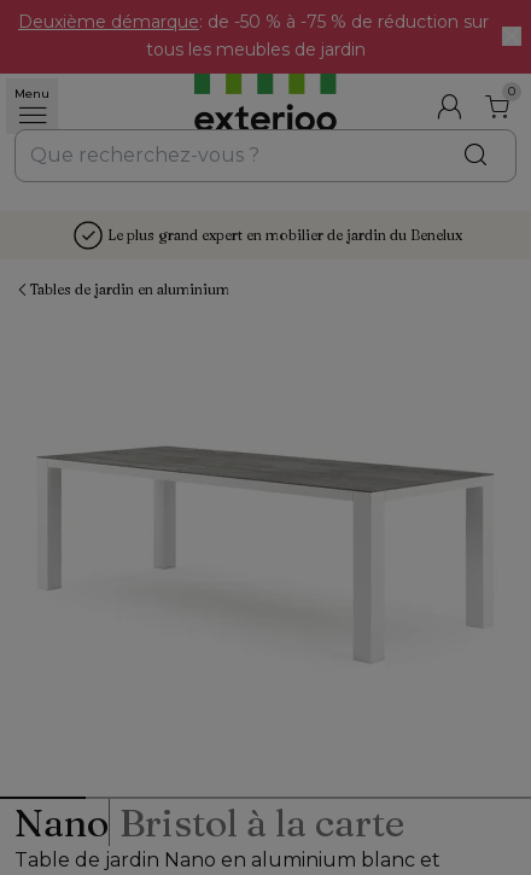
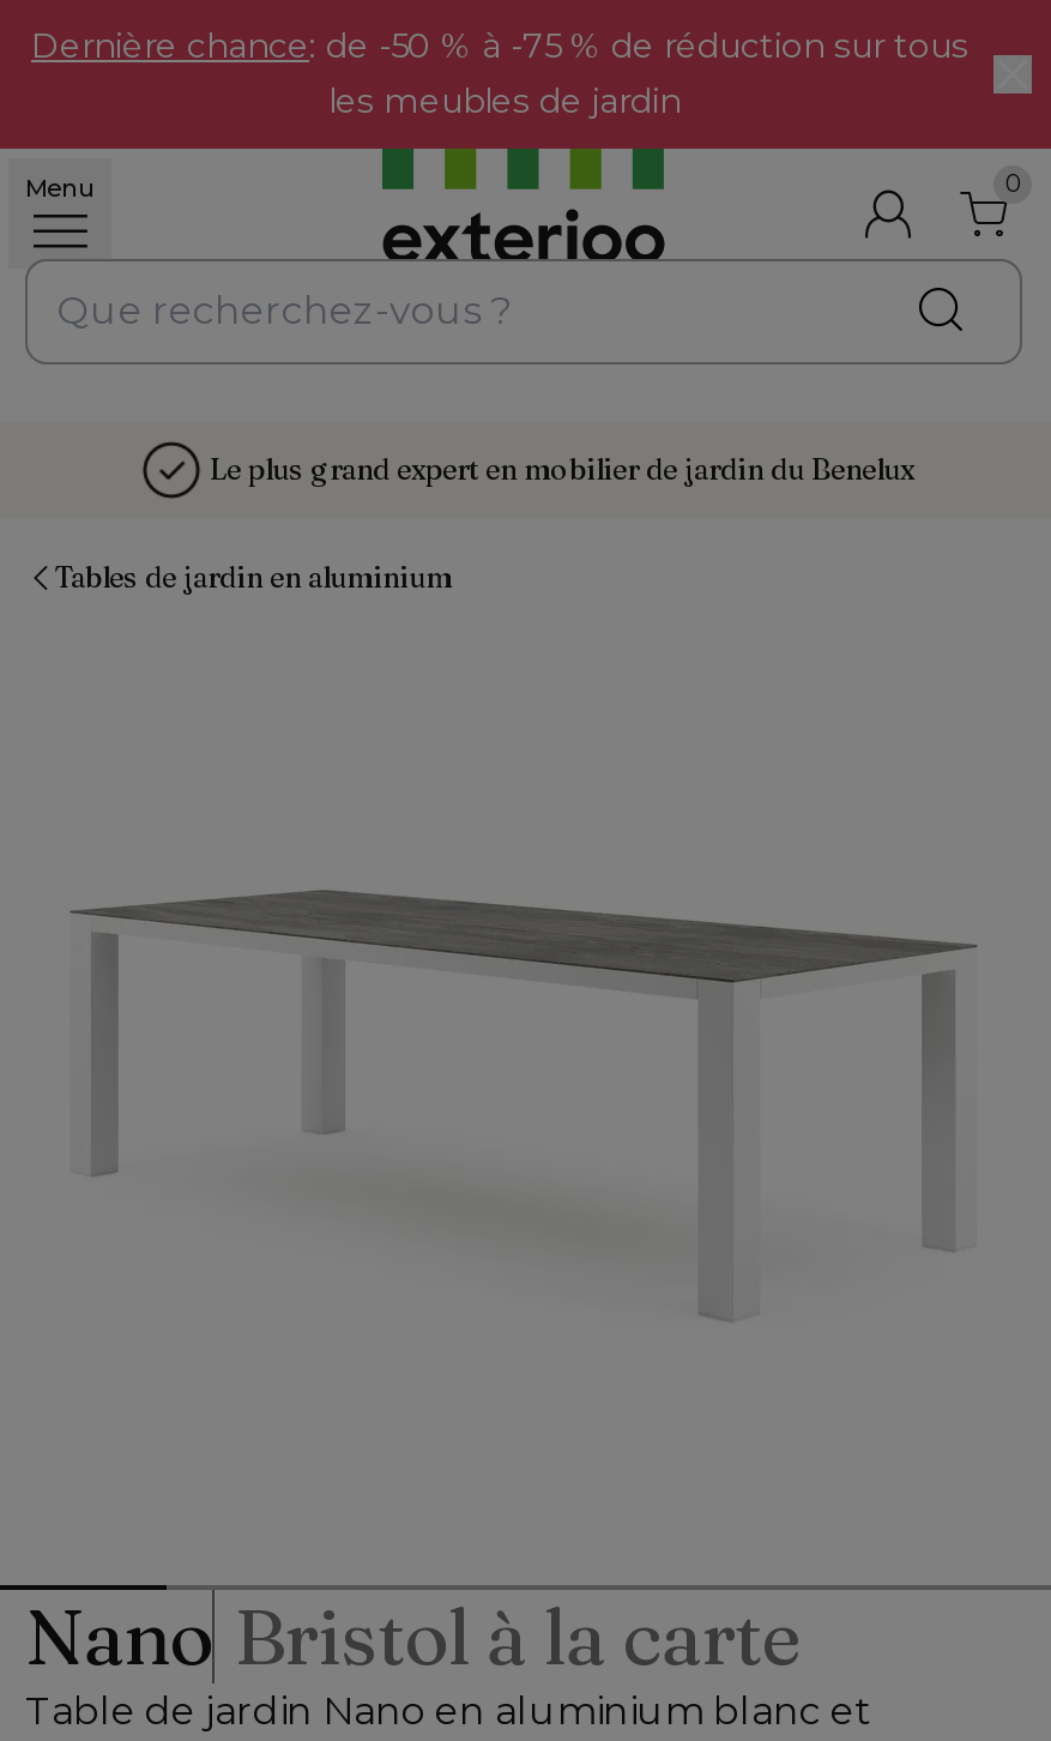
[18,11,489,60] Deuxième démarque: de -50 % à -75 % de réduction sur | tous les meubles de jardin -> [31,24,968,122] Dernière chance: de -50 % à -75 % de réduction sur tous | les meubles de jardin

